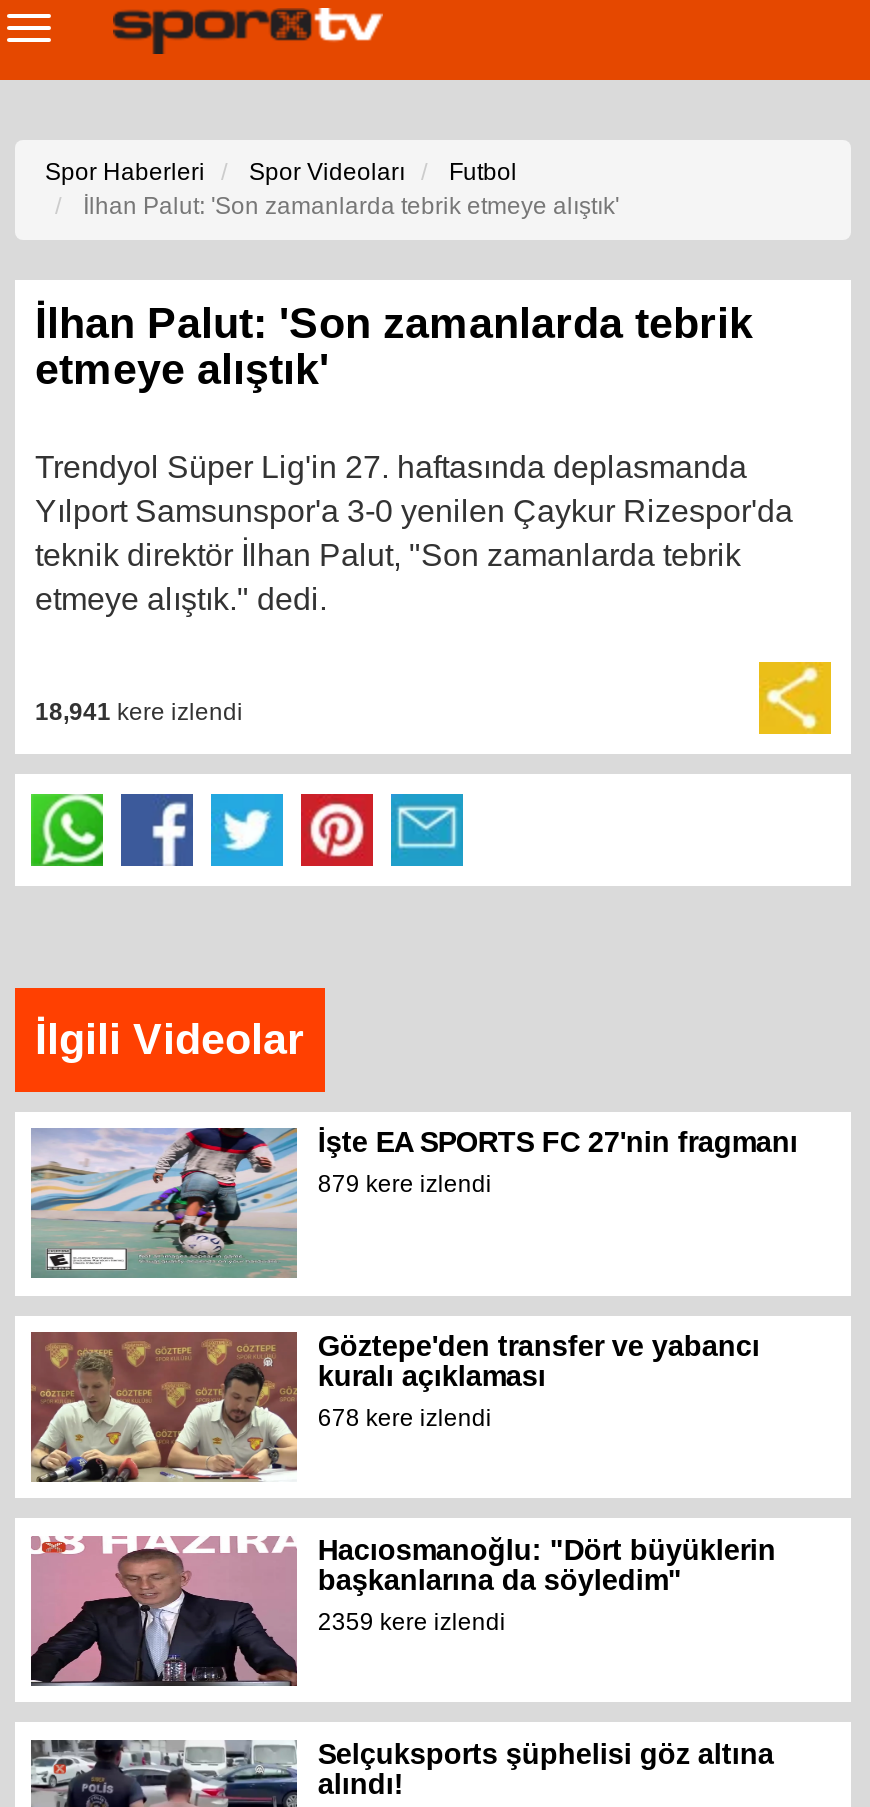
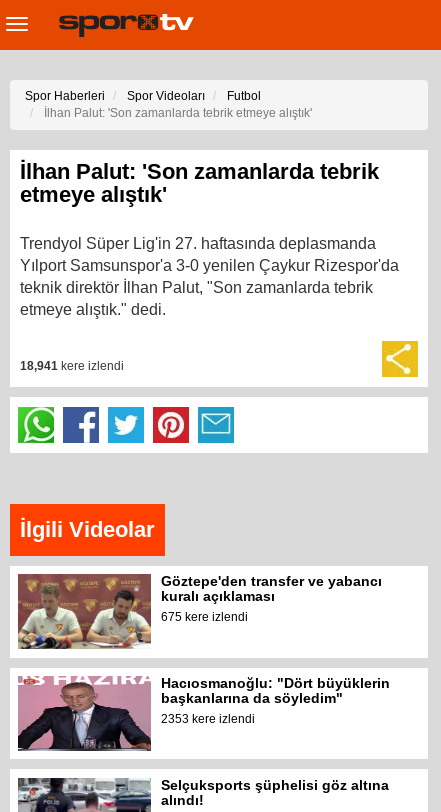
[29,1126,798,1278] [image] | İşte EA SPORTS FC 27'nin fragmanı | 879 kere izlendi -> none
[318,1404,492,1432] 678 kere izlendi -> [161,610,248,624] 675 kere izlendi
[318,1608,506,1636] 2359 kere izlendi -> [161,712,255,726] 2353 kere izlendi

